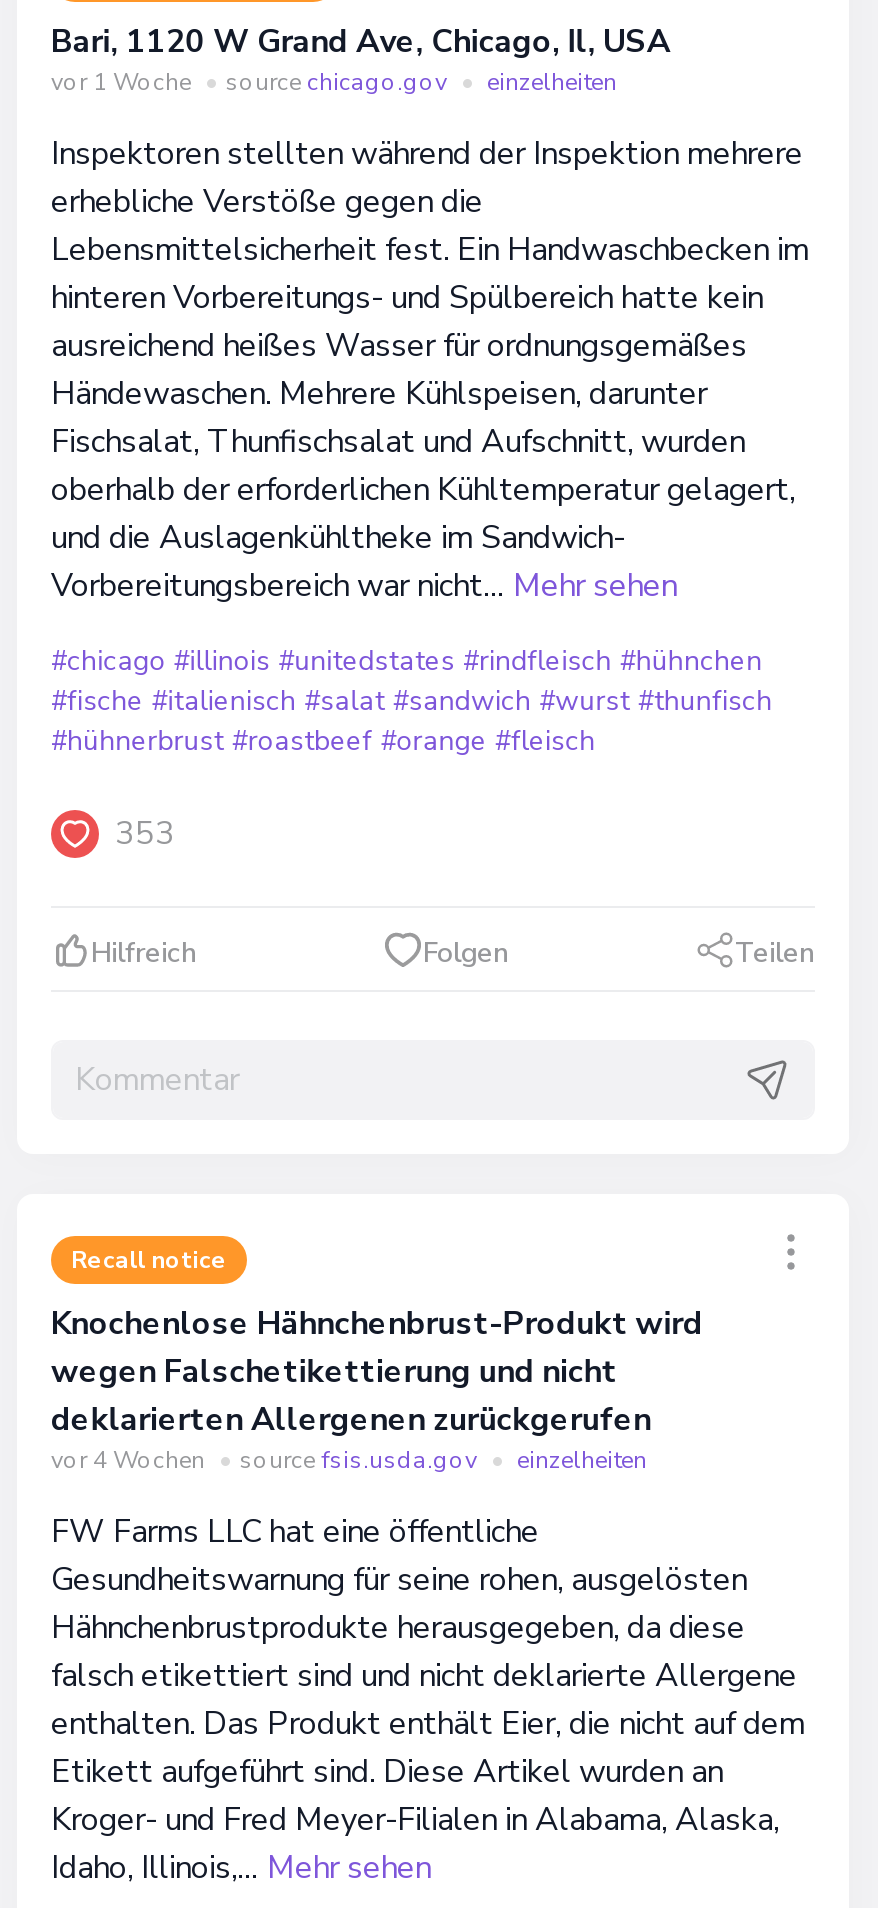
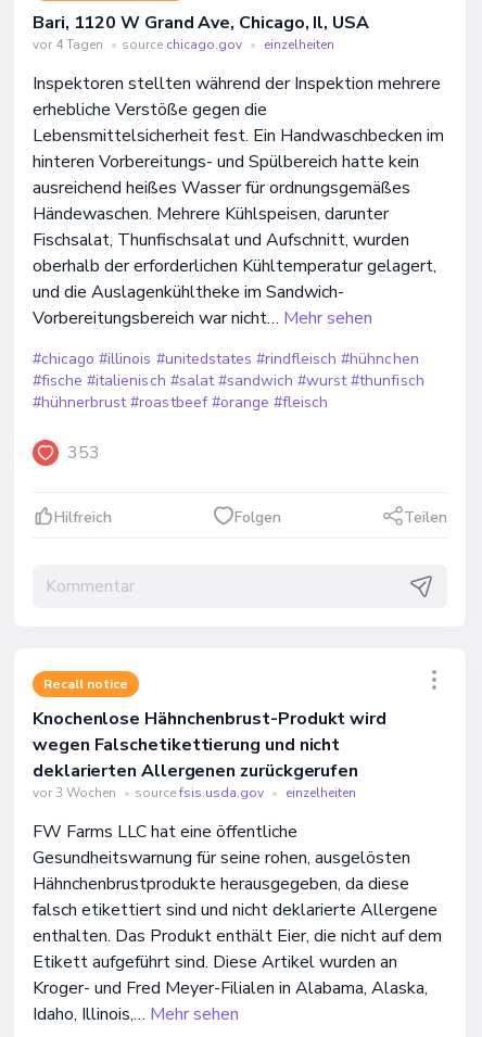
[51,66,617,98] vor 1 Woche • source chicago.gov • einzelheiten -> [33,36,334,53] vor 4 Tagen • source chicago.gov • einzelheiten
[51,1444,647,1476] vor 4 Wochen • source fsis.usda.gov • einzelheiten -> [33,784,356,801] vor 3 Wochen • source fsis.usda.gov • einzelheiten

